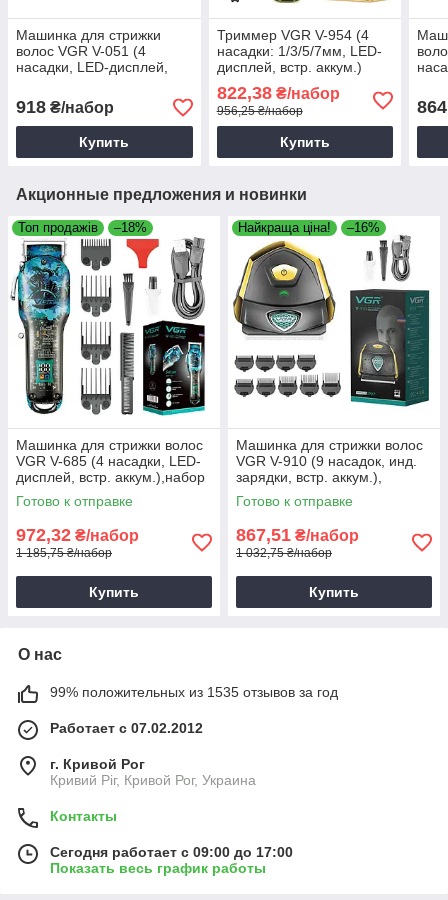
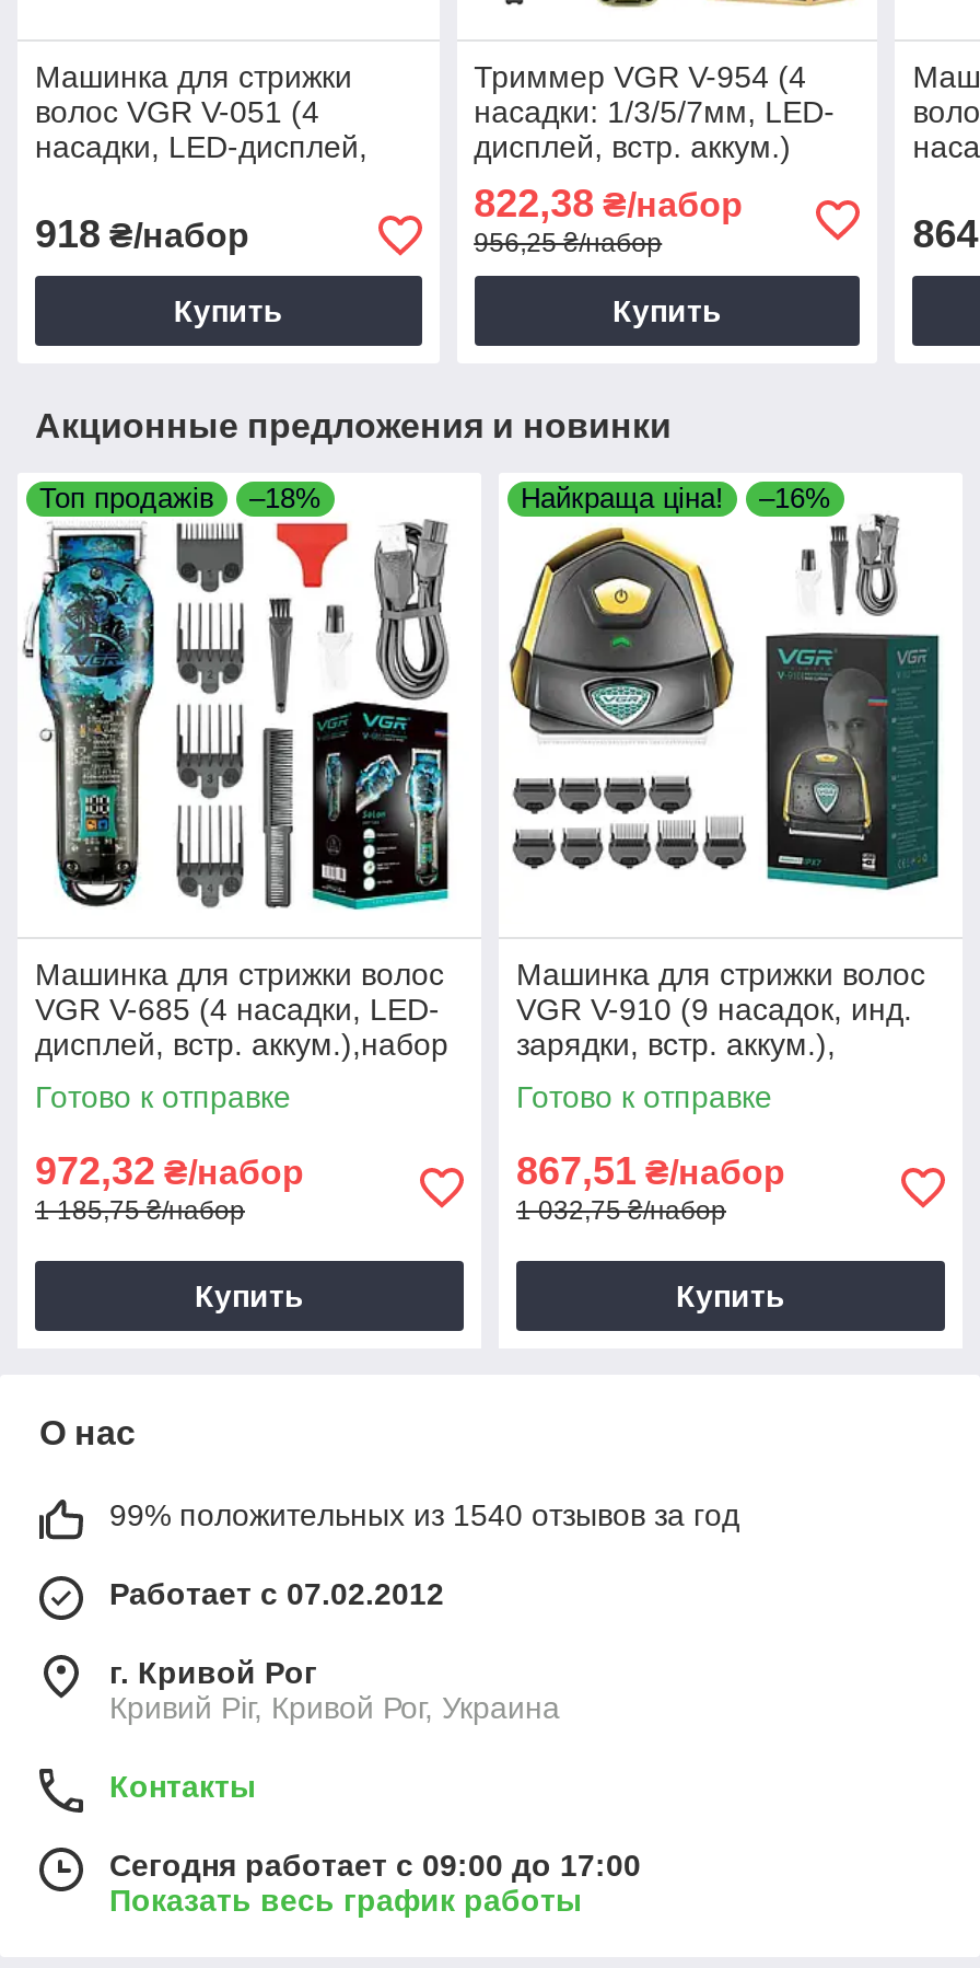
[50,684,338,700] 99% положительных из 1535 отзывов за год -> [109,1498,739,1533] 99% положительных из 1540 отзывов за год

